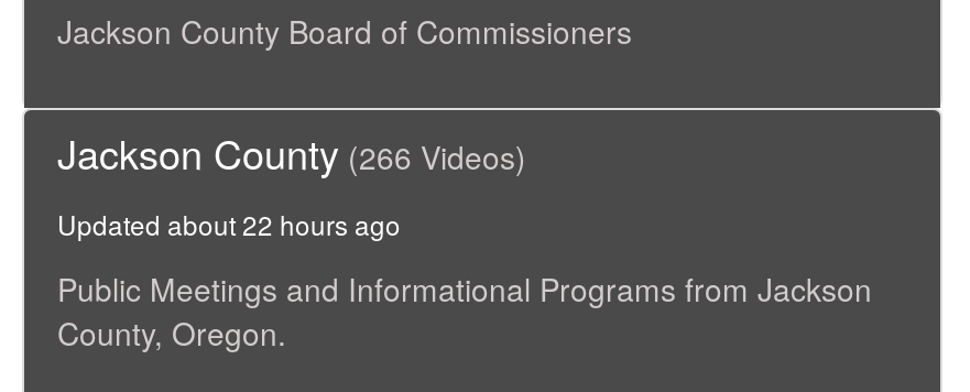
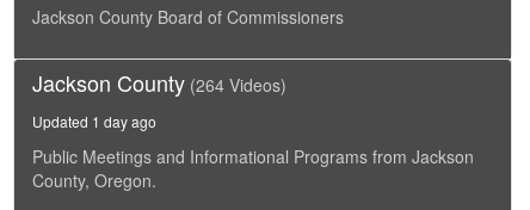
[57,124,526,243] Jackson County (266 Videos) | Updated about 22 hours ago -> [32,67,286,132] Jackson County (264 Videos) | Updated 1 day ago

